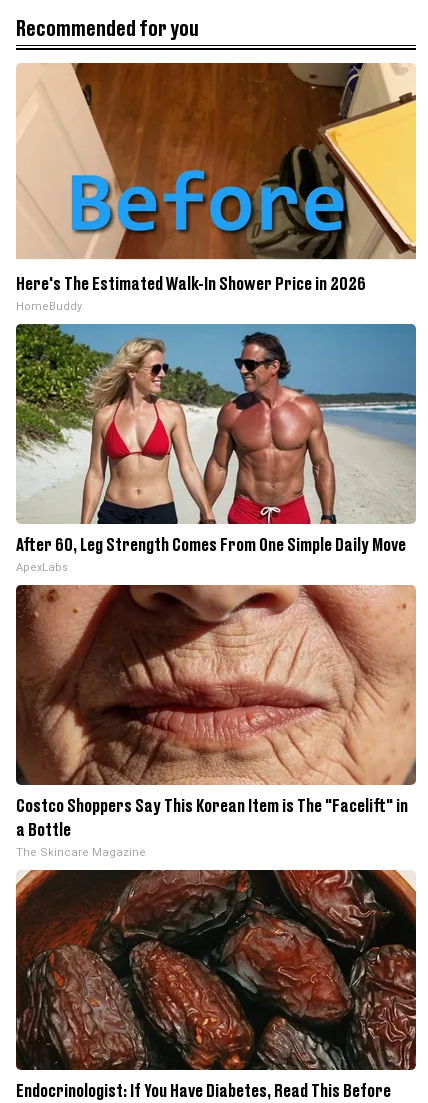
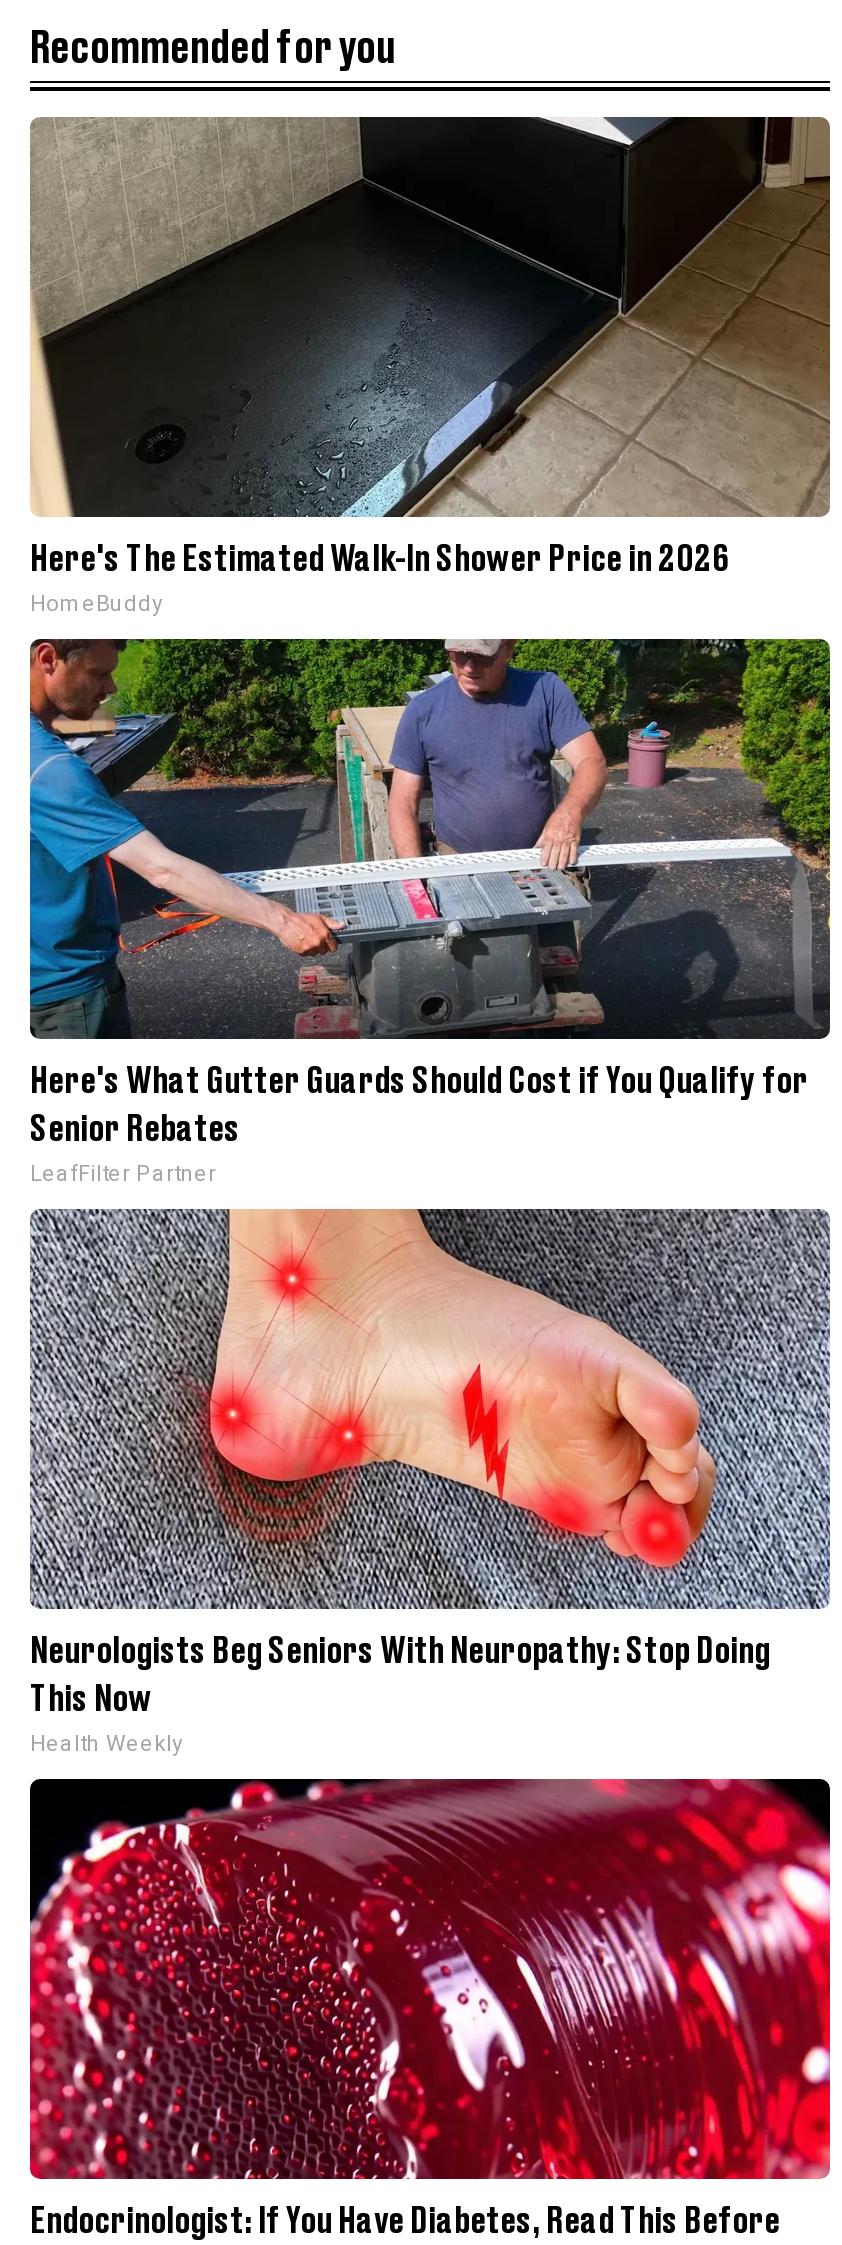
[17,62,417,263] [image] -> [30,115,832,519] [image]
[15,323,417,574] [image] | After 60, Leg Strength Comes From One Simple Daily Move | ApexLabs -> [28,637,832,1187] [image] | Here's What Gutter Guards Should Cost if You Qualify for | Senior Rebates | LeafFilter Partner
[15,584,416,859] [image] | Costco Shoppers Say This Korean Item is The "Facelift" in | a Bottle | The Skincare Magazine -> [28,1207,832,1757] [image] | Neurologists Beg Seniors With Neuropathy: Stop Doing | This Now | Health Weekly
[15,869,417,1071] [image] -> [28,1777,832,2181] [image]

